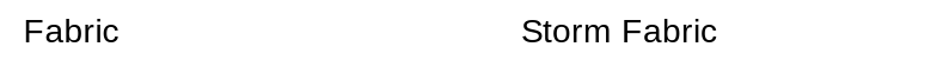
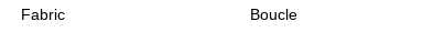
[521,12,717,49] Storm Fabric -> [250,6,297,23] Boucle

